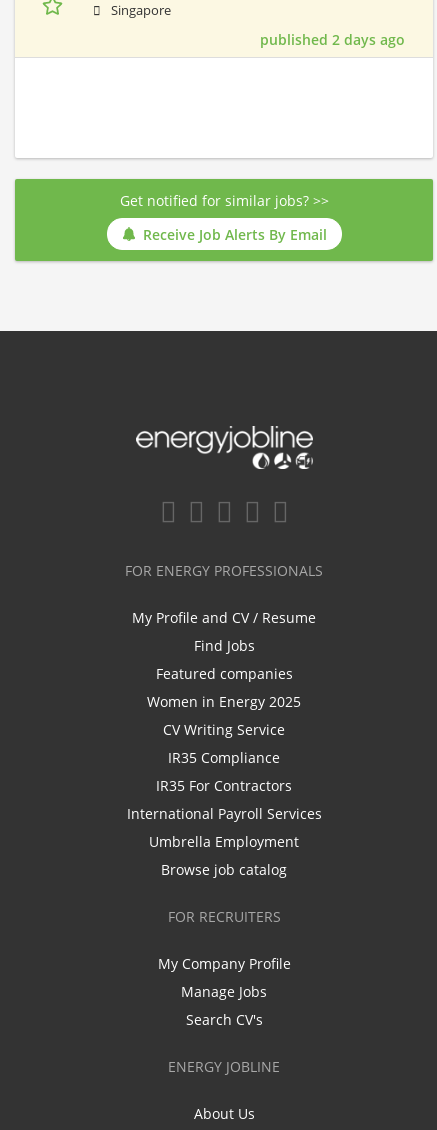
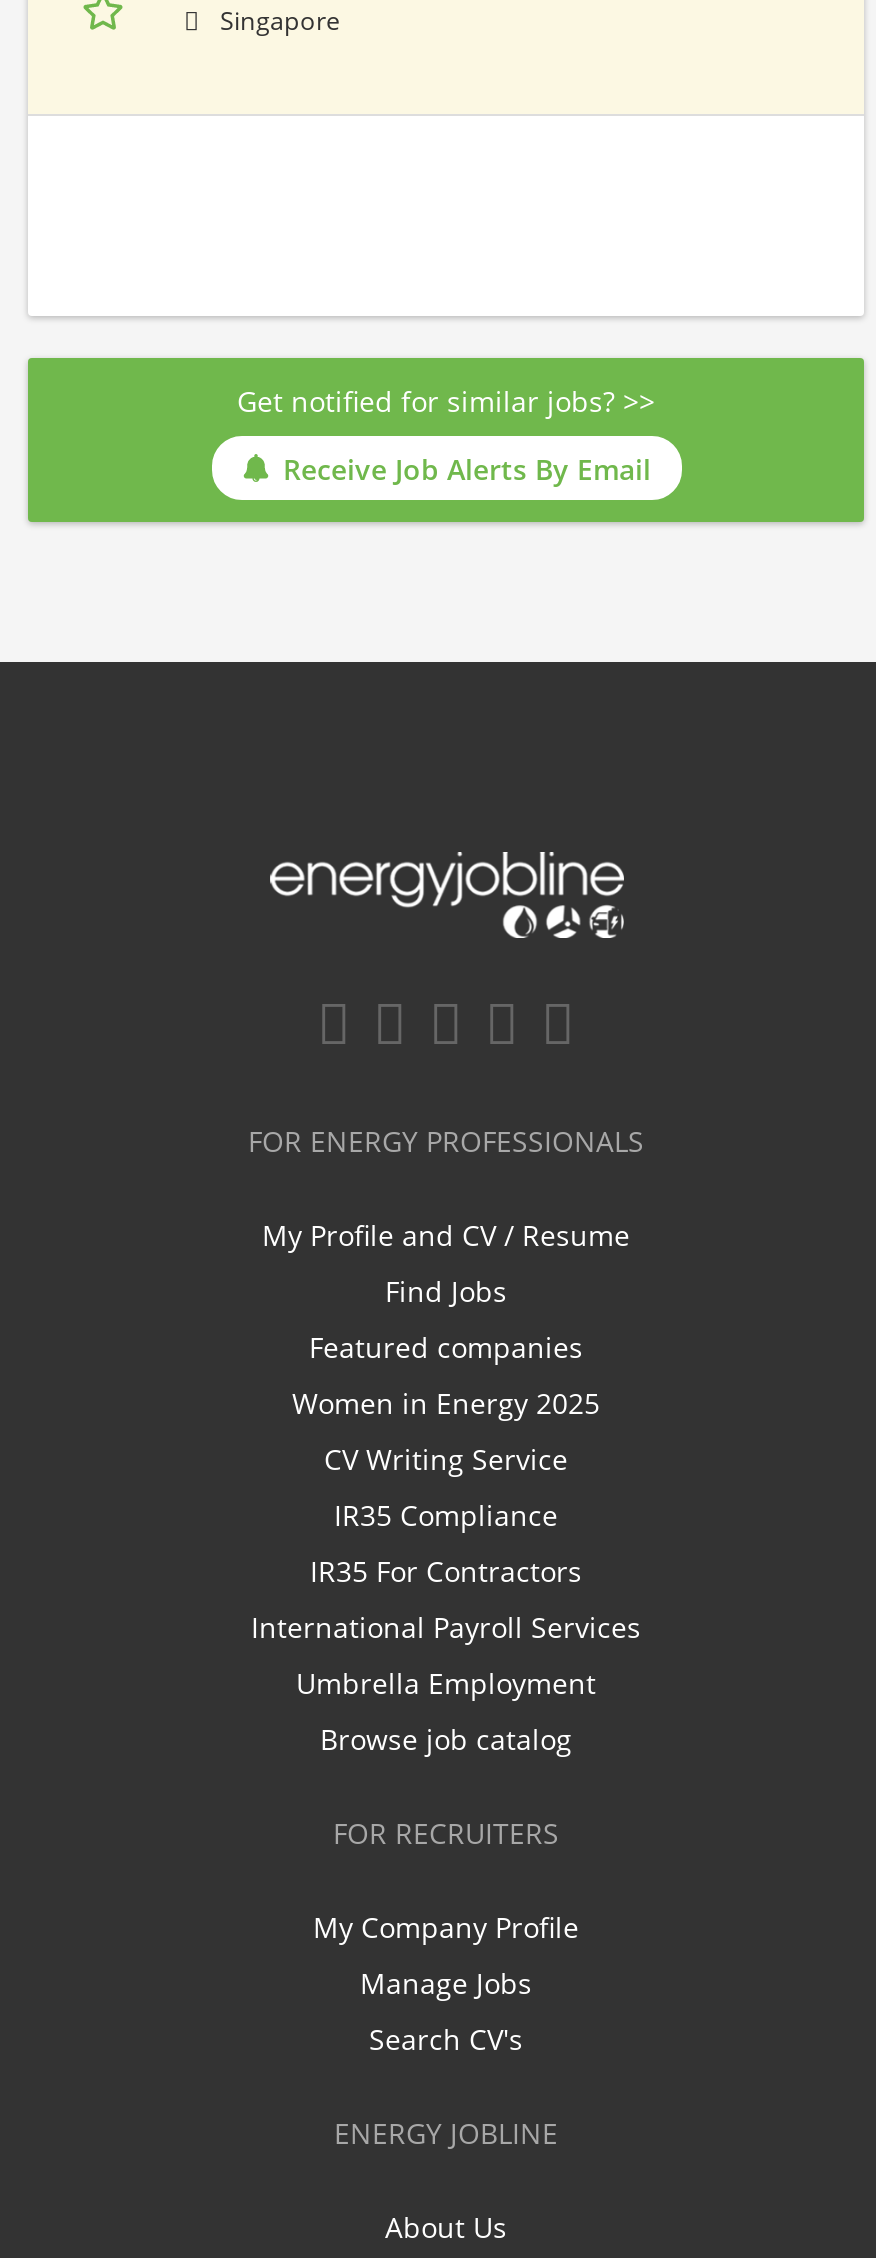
[260,30,405,49] published 2 days ago -> none

